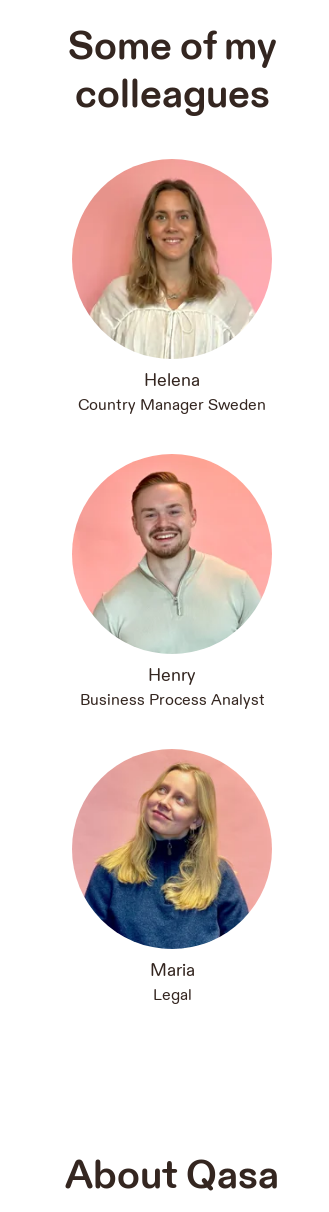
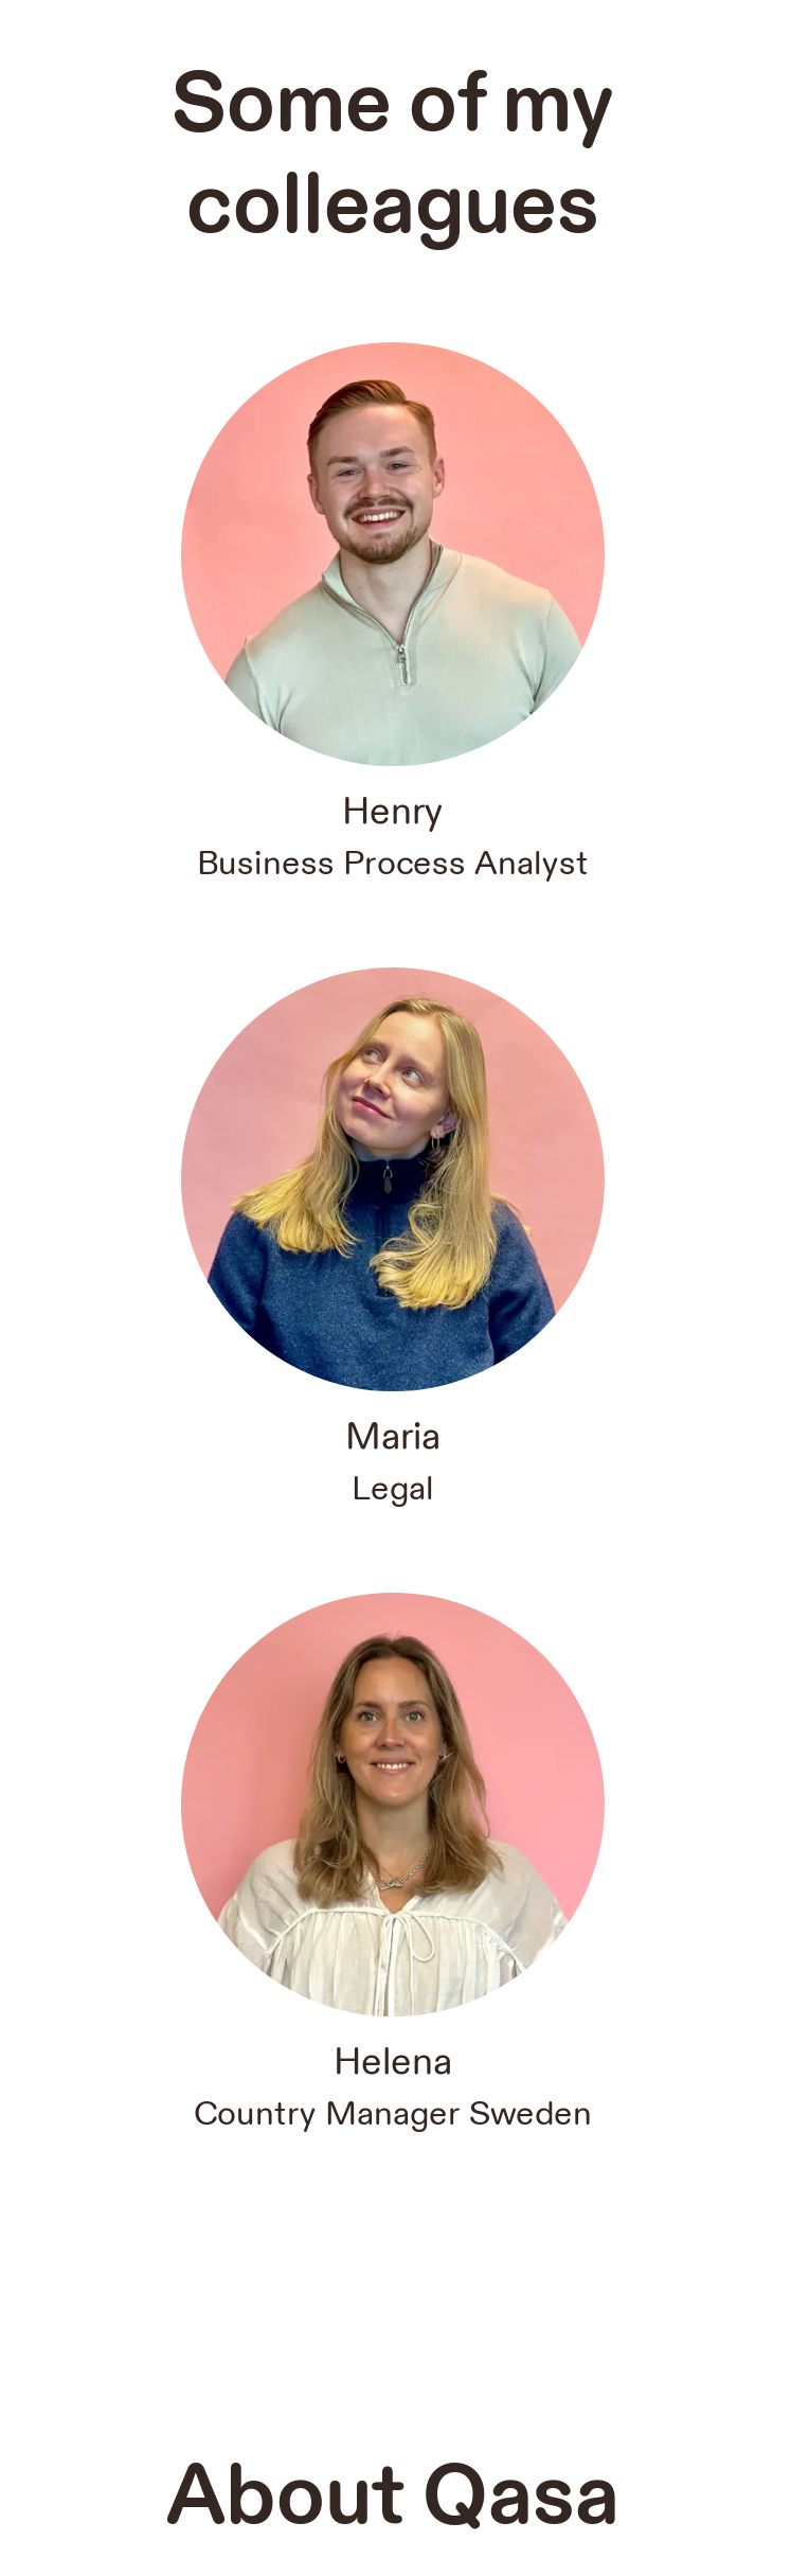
moved [78,177,266,416] -> [194,1622,592,2137]: [image] | Helena | Country Manager Sweden
moved [79,458,266,1006] -> [197,351,592,1512]: [image] | Henry | Business Process Analyst | Maria | Legal

